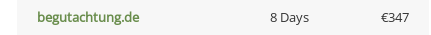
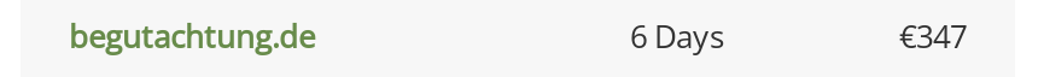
[269,8,308,26] 8 Days -> [630,14,724,58] 6 Days

